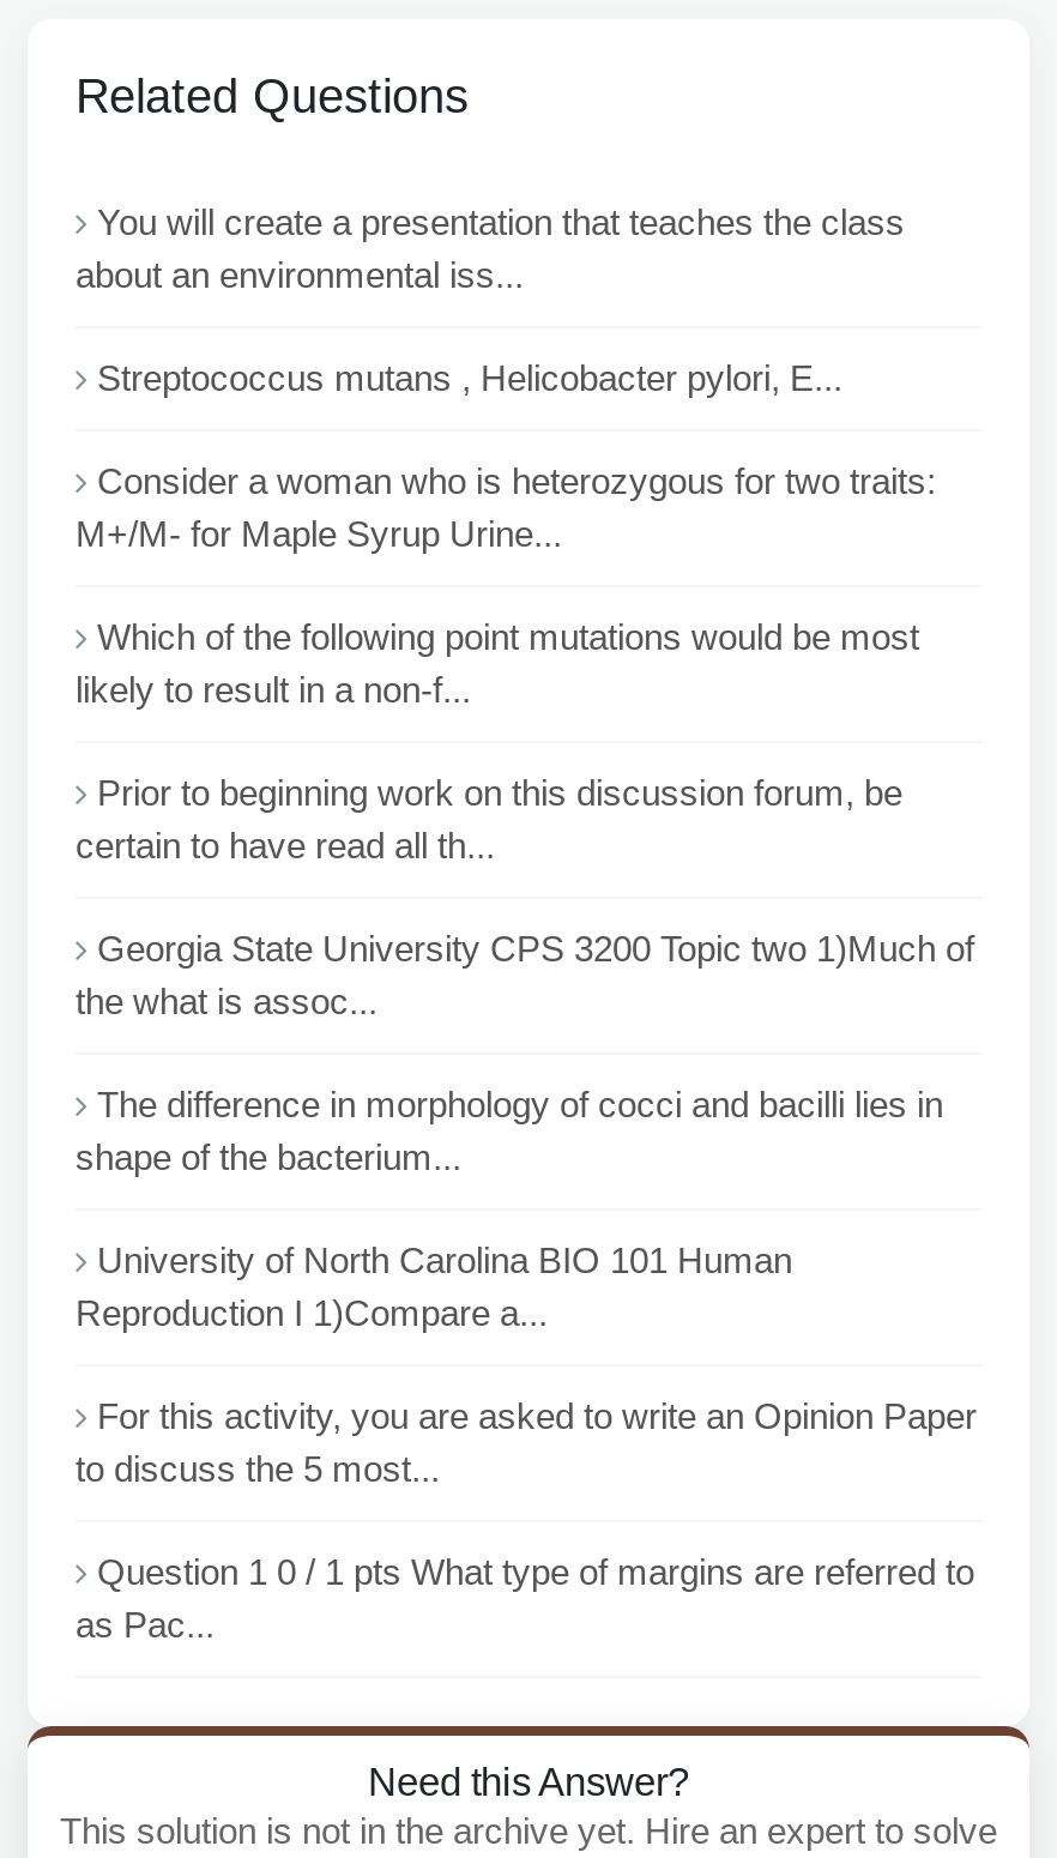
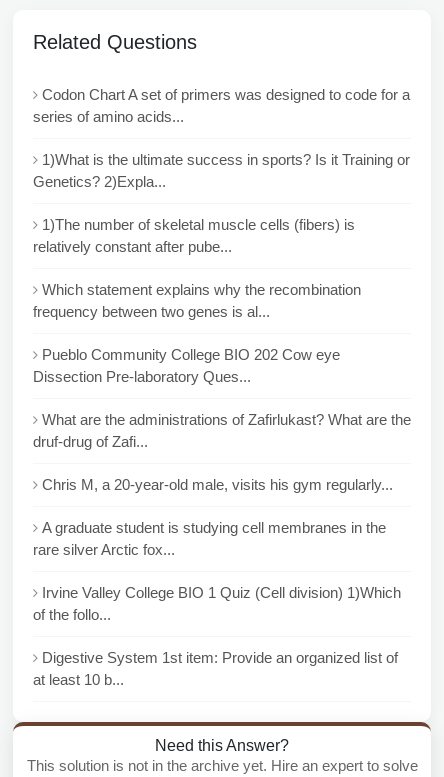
[75,201,905,295] You will create a presentation that teaches the class | about an environmental iss... -> [33,86,410,125] Codon Chart A set of primers was designed to code for a | series of amino acids...
[97,357,842,398] Streptococcus mutans , Helicobacter pylori, E... -> [33,151,410,190] 1)What is the ultimate success in sports? Is it Training or | Genetics? 2)Expla...
[75,460,936,554] Consider a woman who is heterozygous for two traits: | M+/M- for Maple Syrup Urine... -> [33,216,355,255] 1)The number of skeletal muscle cells (fibers) is | relatively constant after pube...
[75,616,919,710] Which of the following point mutations would be most | likely to result in a non-f... -> [33,281,361,320] Which statement explains why the recombination | frequency between two genes is al...
[75,772,902,865] Prior to beginning work on this discussion forum, be | certain to have read all th... -> [33,346,340,385] Pueblo Community College BIO 202 Cow eye | Dissection Pre-laboratory Ques...
[75,928,974,1021] Georgia State University CPS 3200 Topic two 1)Much of | the what is assoc... -> [33,411,411,450] What are the administrations of Zafirlukast? What are the | druf-drug of Zafi...
[75,1084,943,1177] The difference in morphology of cocci and bacilli lies in | shape of the bacterium... -> [42,476,393,493] Chris M, a 20-year-old male, visits his gym regularly...
[75,1239,792,1333] University of North Carolina BIO 101 Human | Reproduction I 1)Compare a... -> [33,519,386,558] A graduate student is studying cell membranes in the | rare silver Arctic fox...
[75,1395,977,1489] For this activity, you are asked to write an Opinion Paper | to discuss the 5 most... -> [33,584,401,623] Irvine Valley College BIO 1 Quiz (Cell division) 1)Which | of the follo...
[75,1551,974,1645] Question 1 0 / 1 pts What type of margins are referred to | as Pac... -> [33,649,398,688] Digestive System 1st item: Provide an organized list of | at least 10 b...

